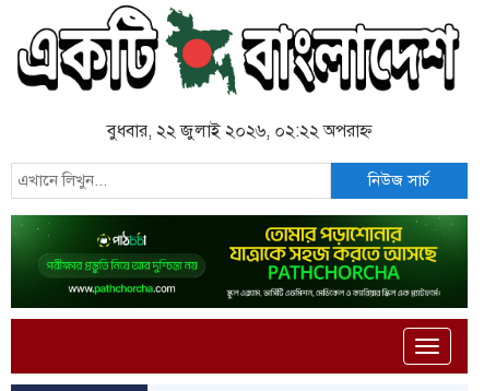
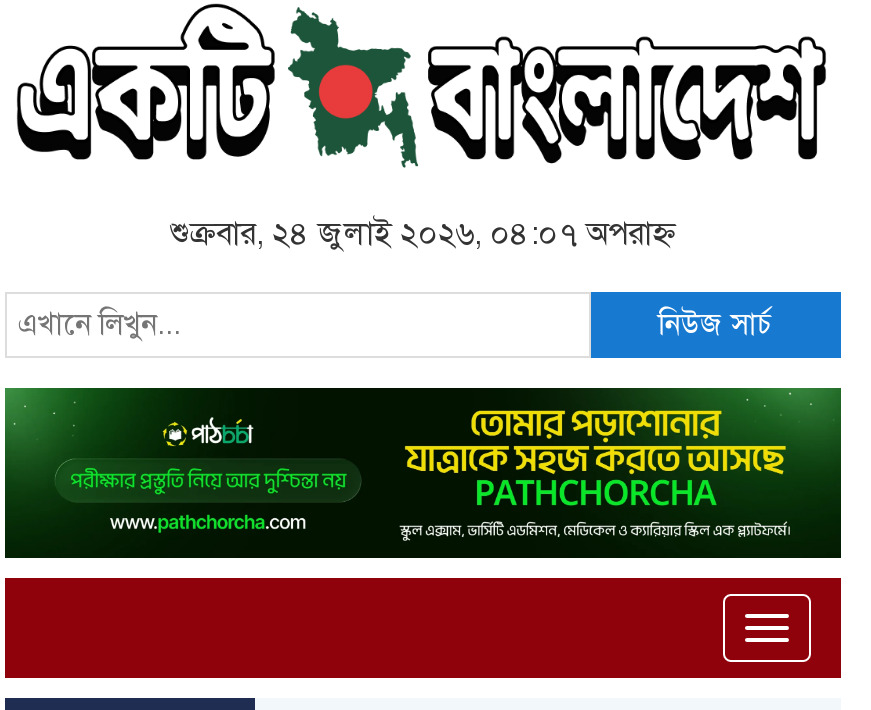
[107,120,372,142] বুধবার, ২২ জুলাই ২০২৬, ০২:২২ অপরাহ্ন -> [170,215,676,255] শুক্রবার, ২৪ জুলাই ২০২৬, ০৪:০৭ অপরাহ্ন

